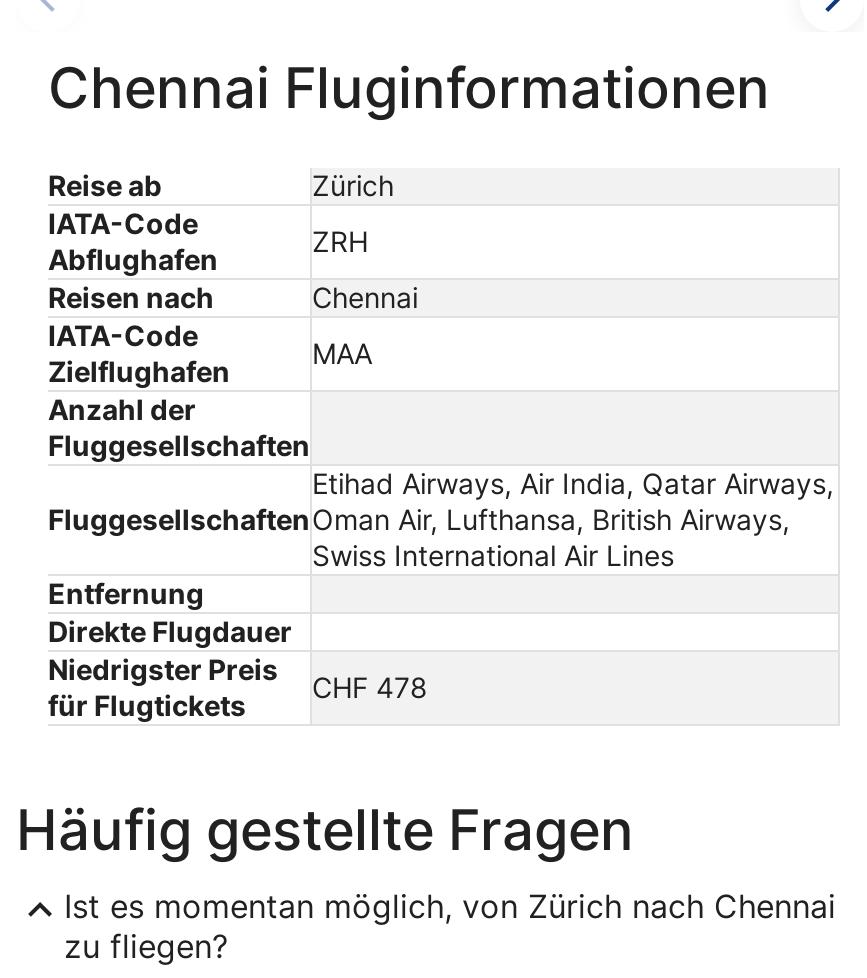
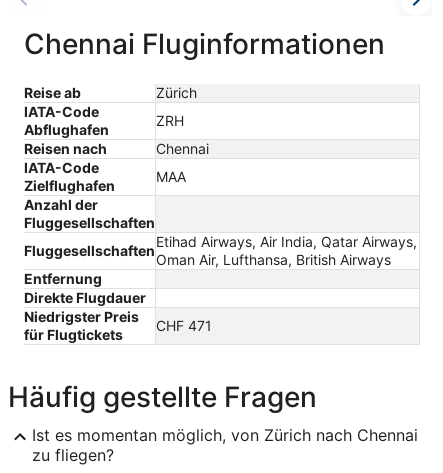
[312,502,790,572] Oman Air, Lufthansa, British Airways, | Swiss International Air Lines -> [156,251,391,268] Oman Air, Lufthansa, British Airways
[312,670,428,704] CHF 478 -> [156,317,212,334] CHF 471

